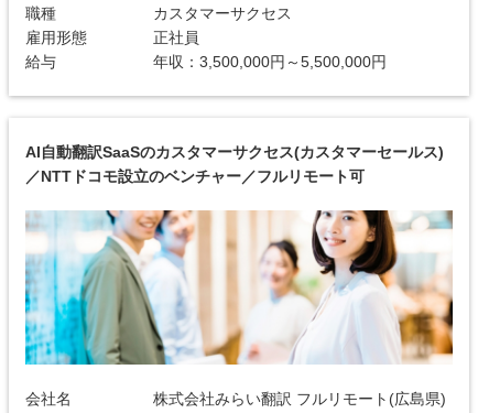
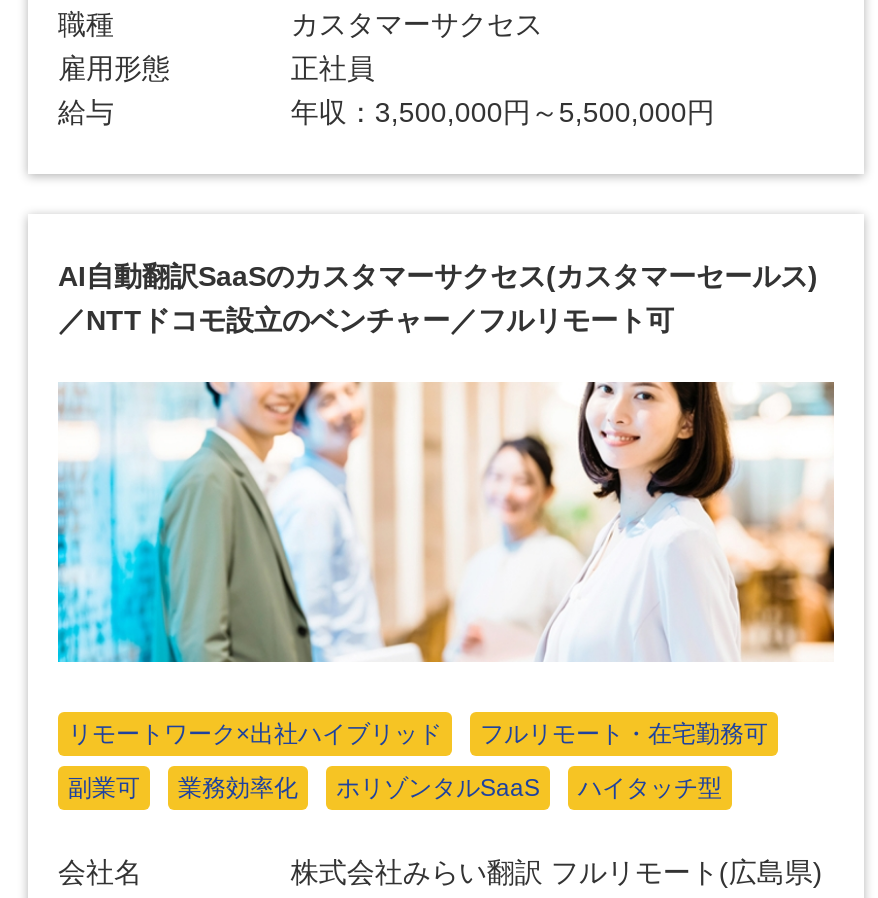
none -> [68,720,768,802] リモートワーク×出社ハイブリッド | フルリモート・在宅勤務可 | 副業可 | 業務効率化 | ホリゾンタルSaaS | ハイタッチ型

